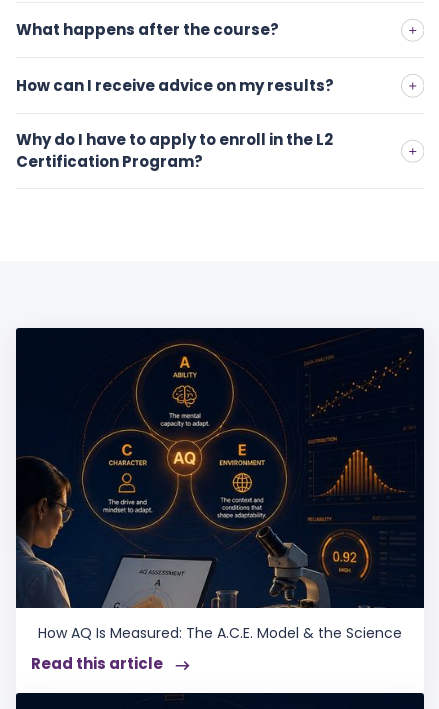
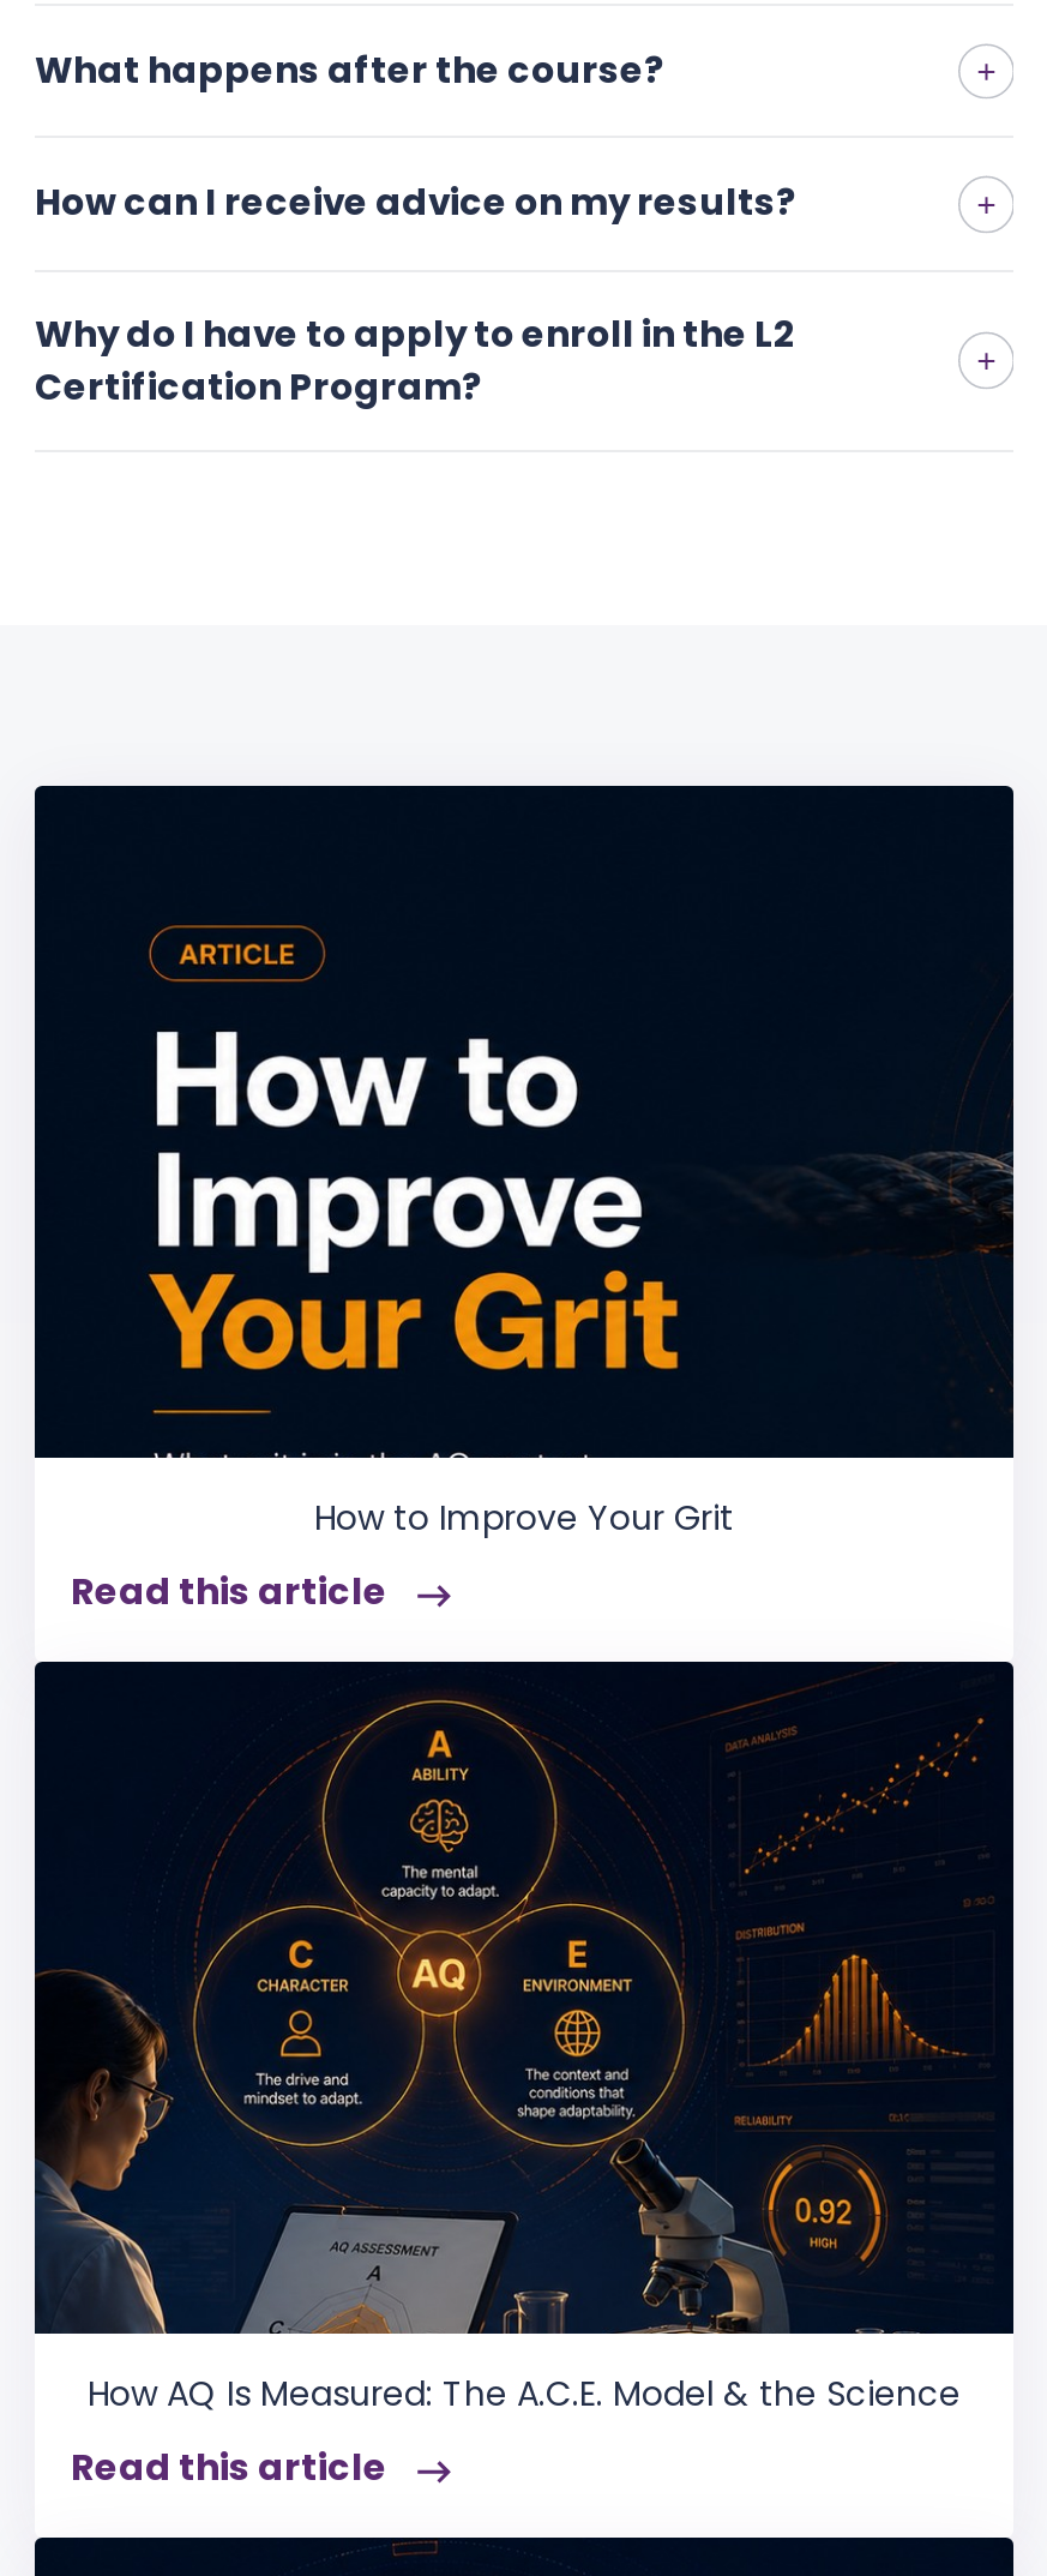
none -> [40,822,1013,1615] [image] | How to Improve Your Grit | Read this article

